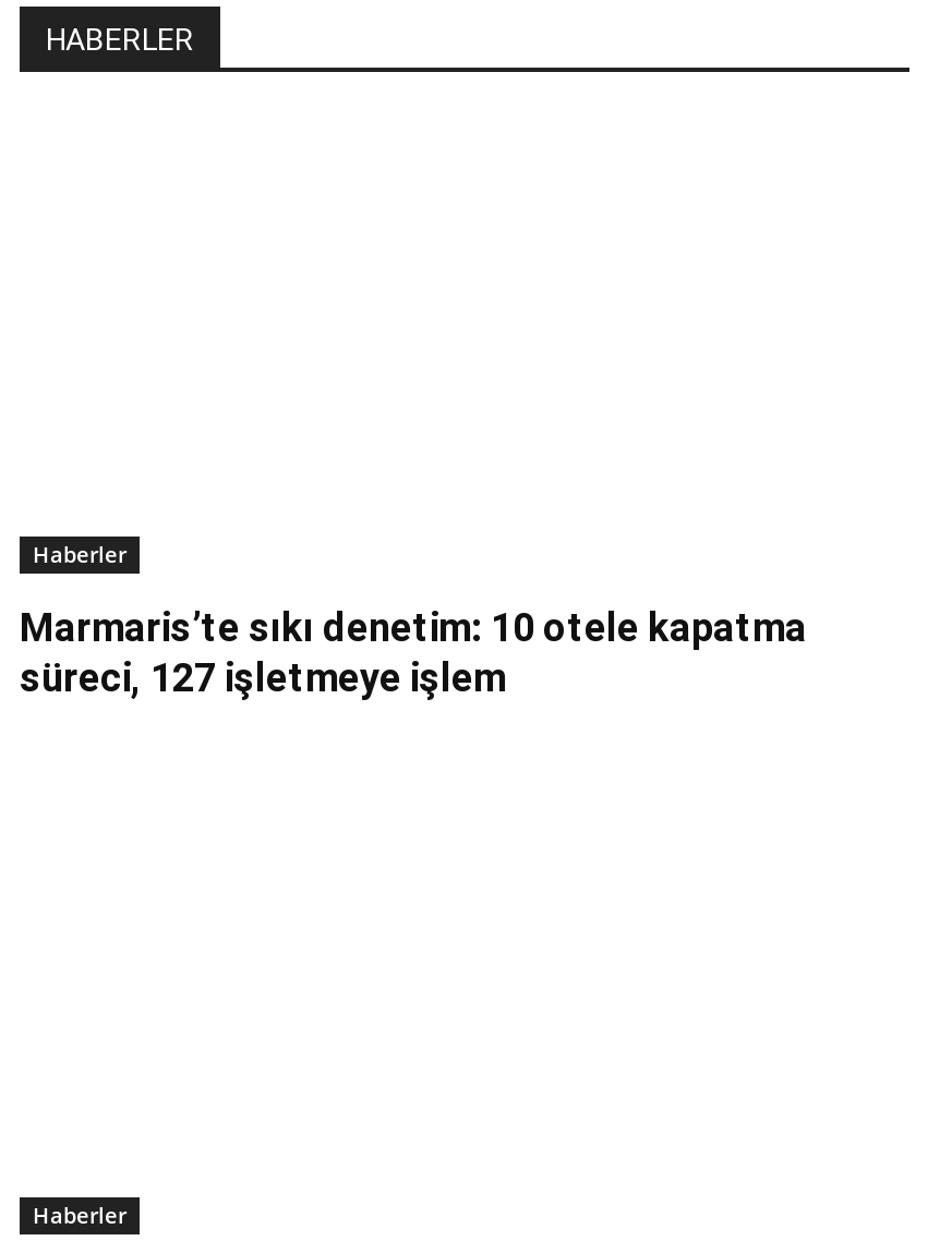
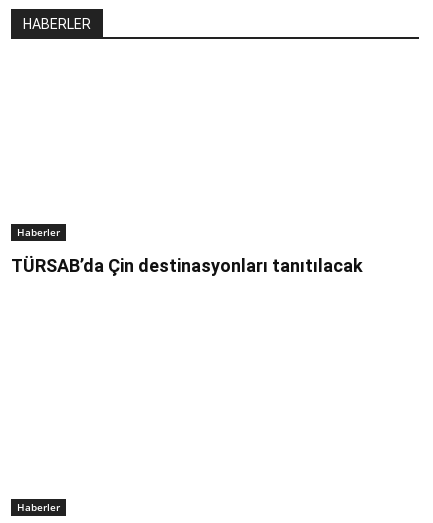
[20,604,807,700] Marmaris’te sıkı denetim: 10 otele kapatma | süreci, 127 işletmeye işlem -> [11,255,363,276] TÜRSAB’da Çin destinasyonları tanıtılacak

